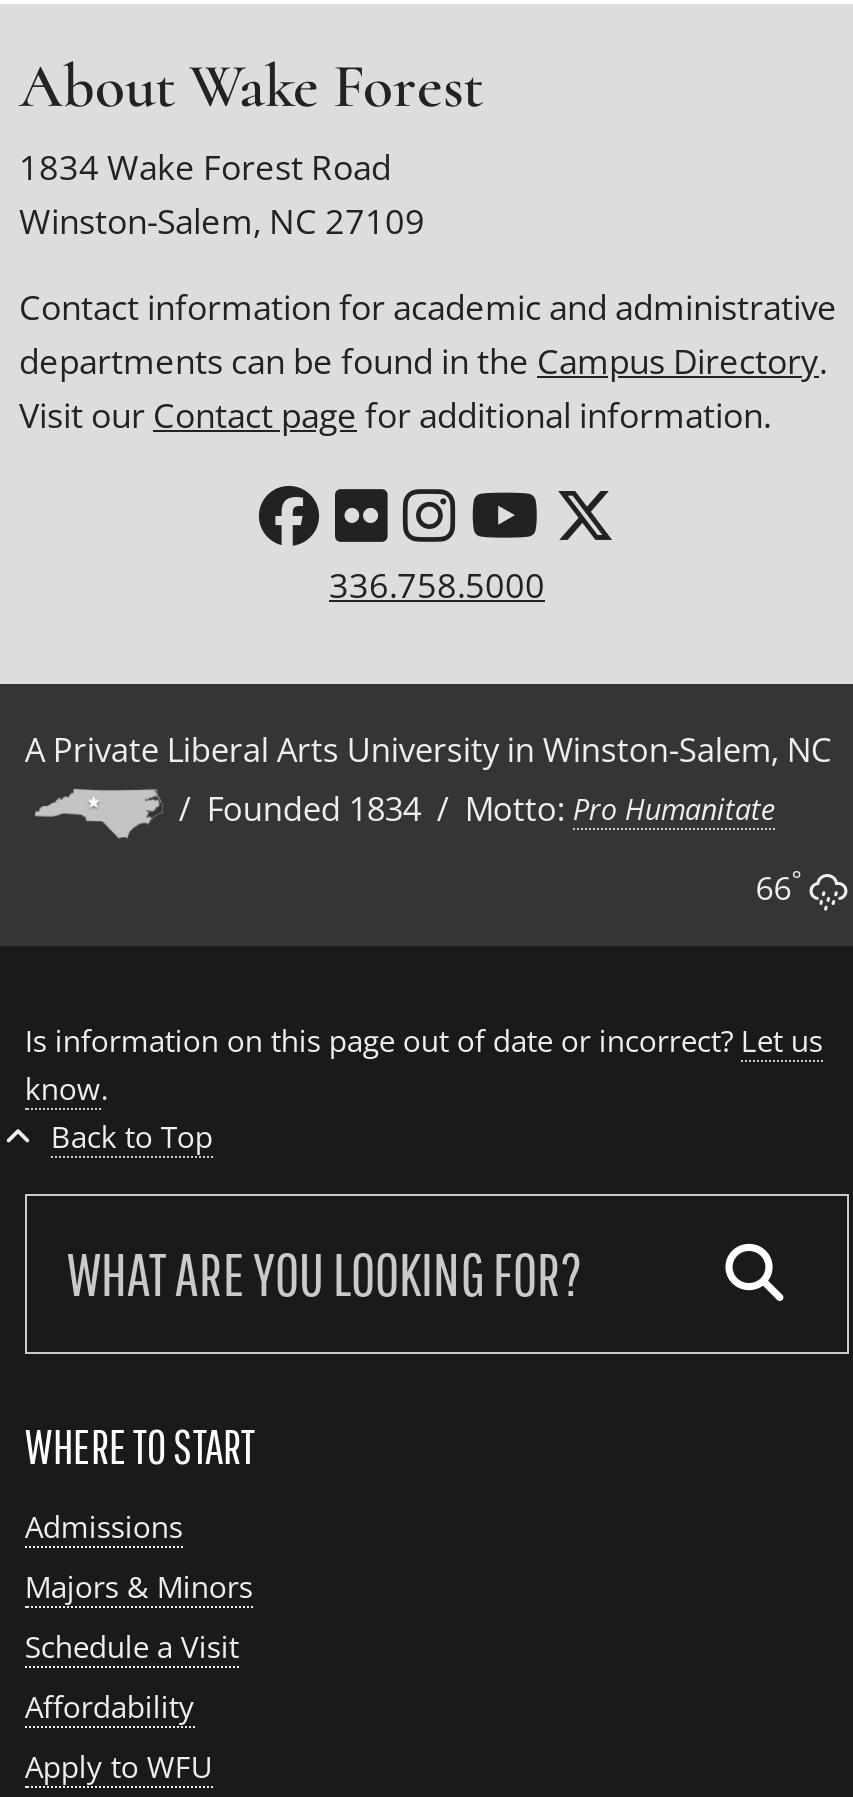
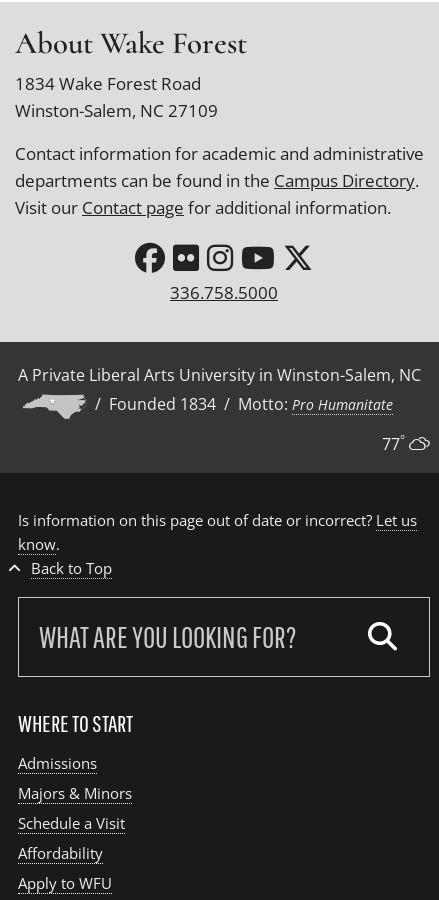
[755,861,801,909] 66° -> [382,431,405,455] 77°

